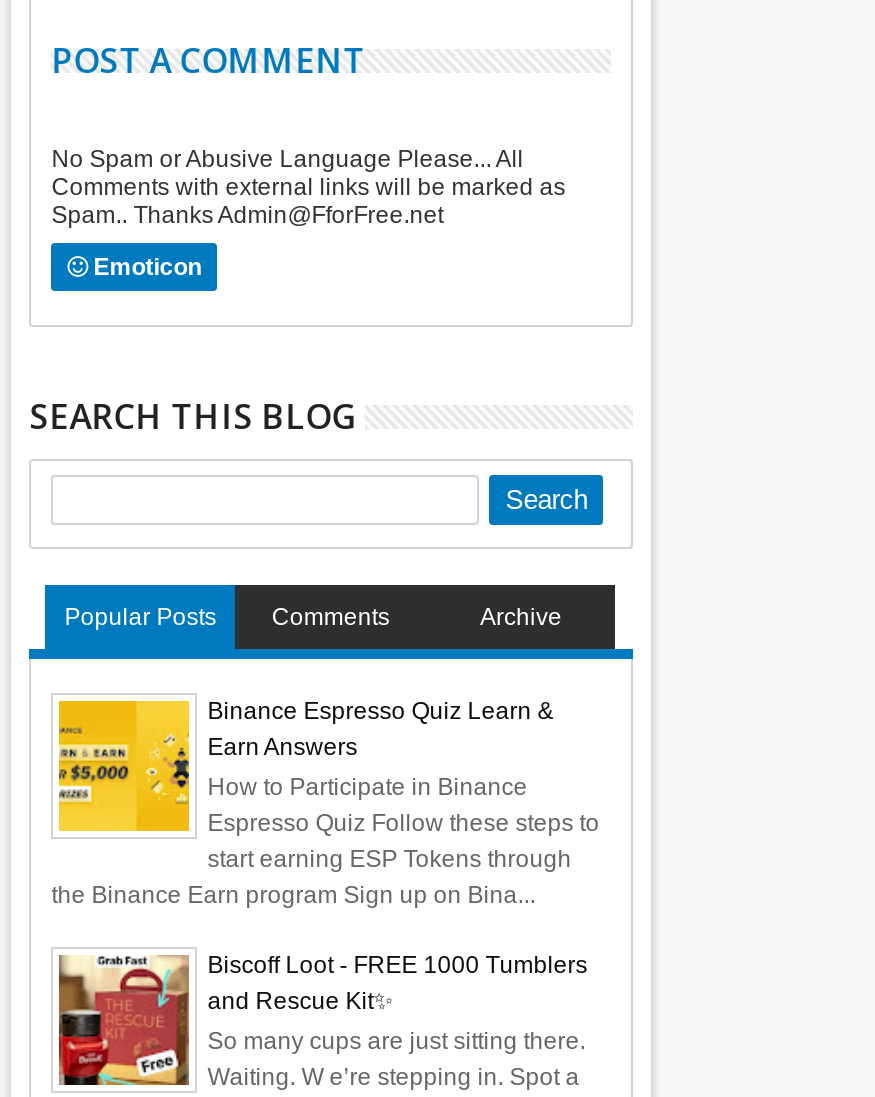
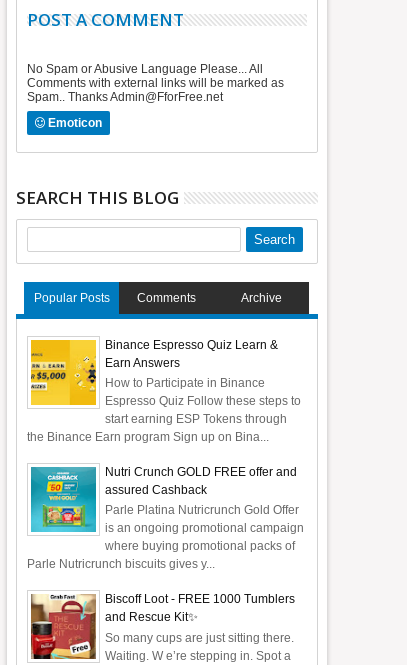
none -> [27,465,304,571] [image] | Nutri Crunch GOLD FREE offer and | assured Cashback | Parle Platina Nutricrunch Gold Offer | is an ongoing promotional campaign | where buying promotional packs of | Parle Nutricrunch biscuits gives y...

